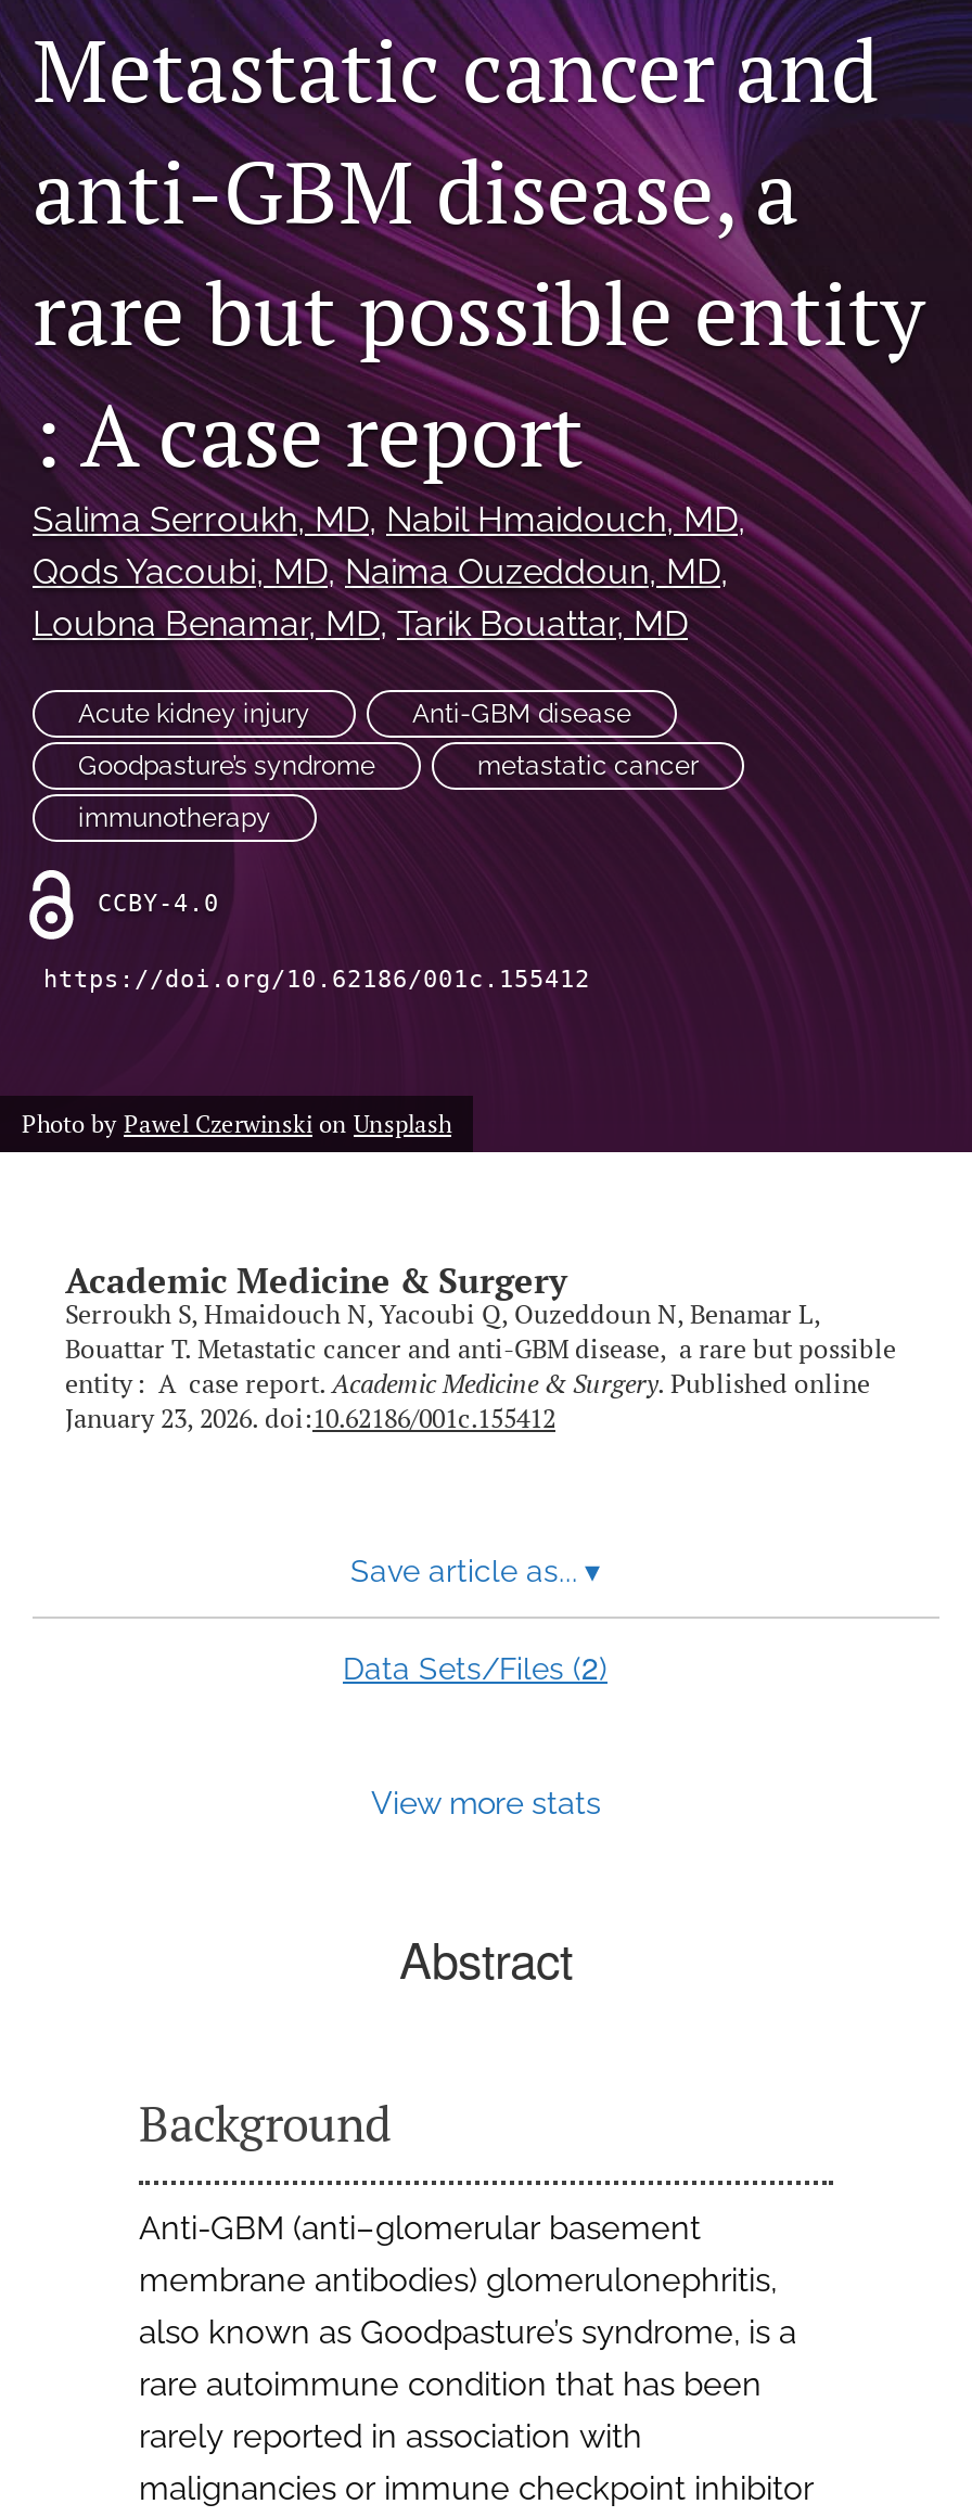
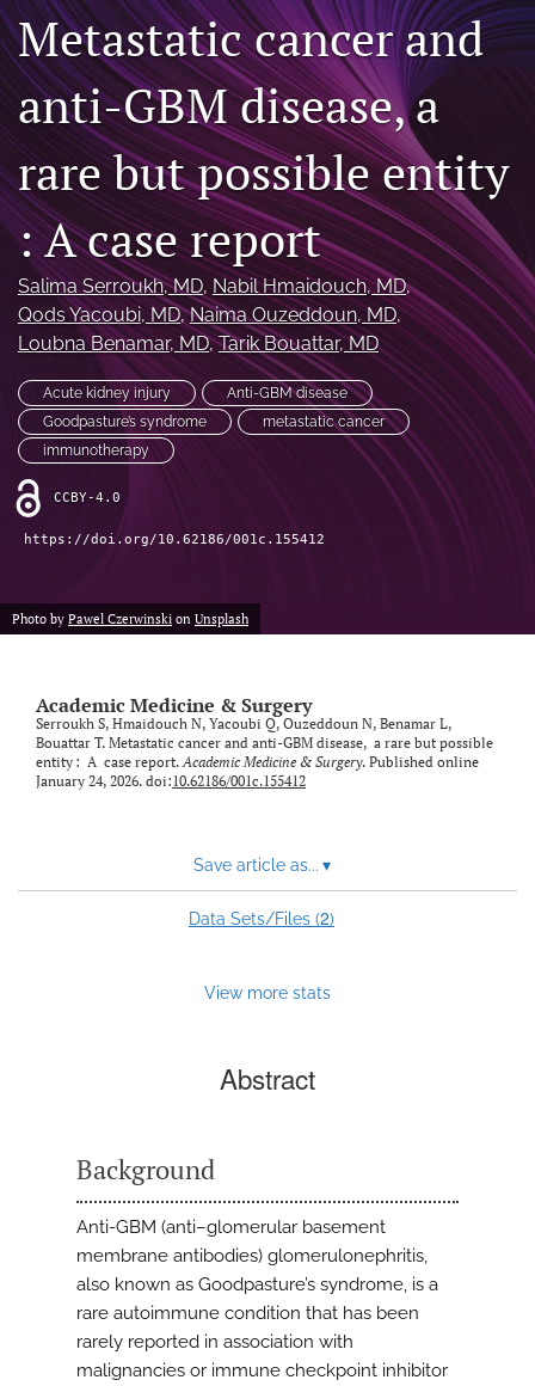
[65,1402,555,1435] January 23, 2026. doi:10.62186/001c.155412 -> [36,772,306,790] January 24, 2026. doi:10.62186/001c.155412

